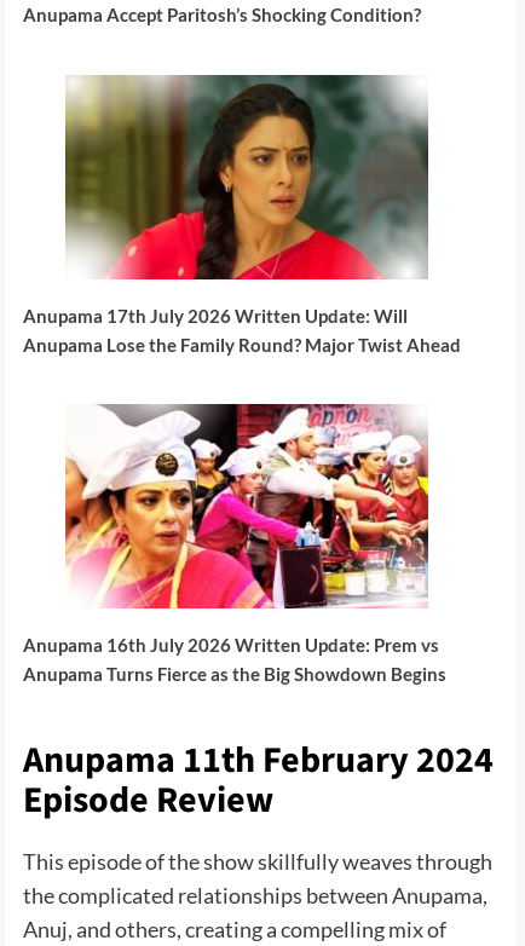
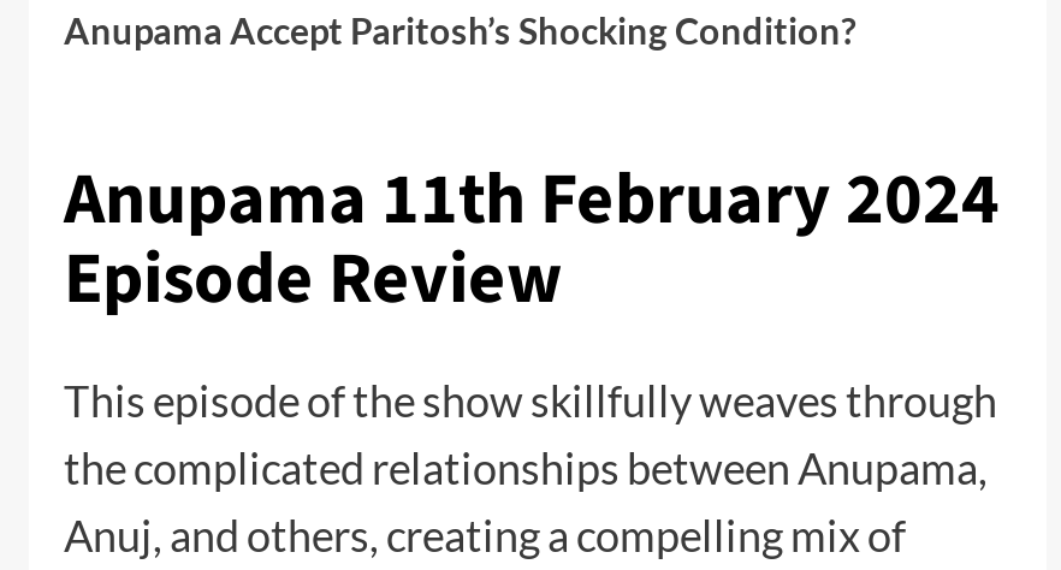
[22,74,460,356] [image] | Anupama 17th July 2026 Written Update: Will | Anupama Lose the Family Round? Major Twist Ahead -> none
[22,403,446,685] [image] | Anupama 16th July 2026 Written Update: Prem vs | Anupama Turns Fierce as the Big Showdown Begins -> none

